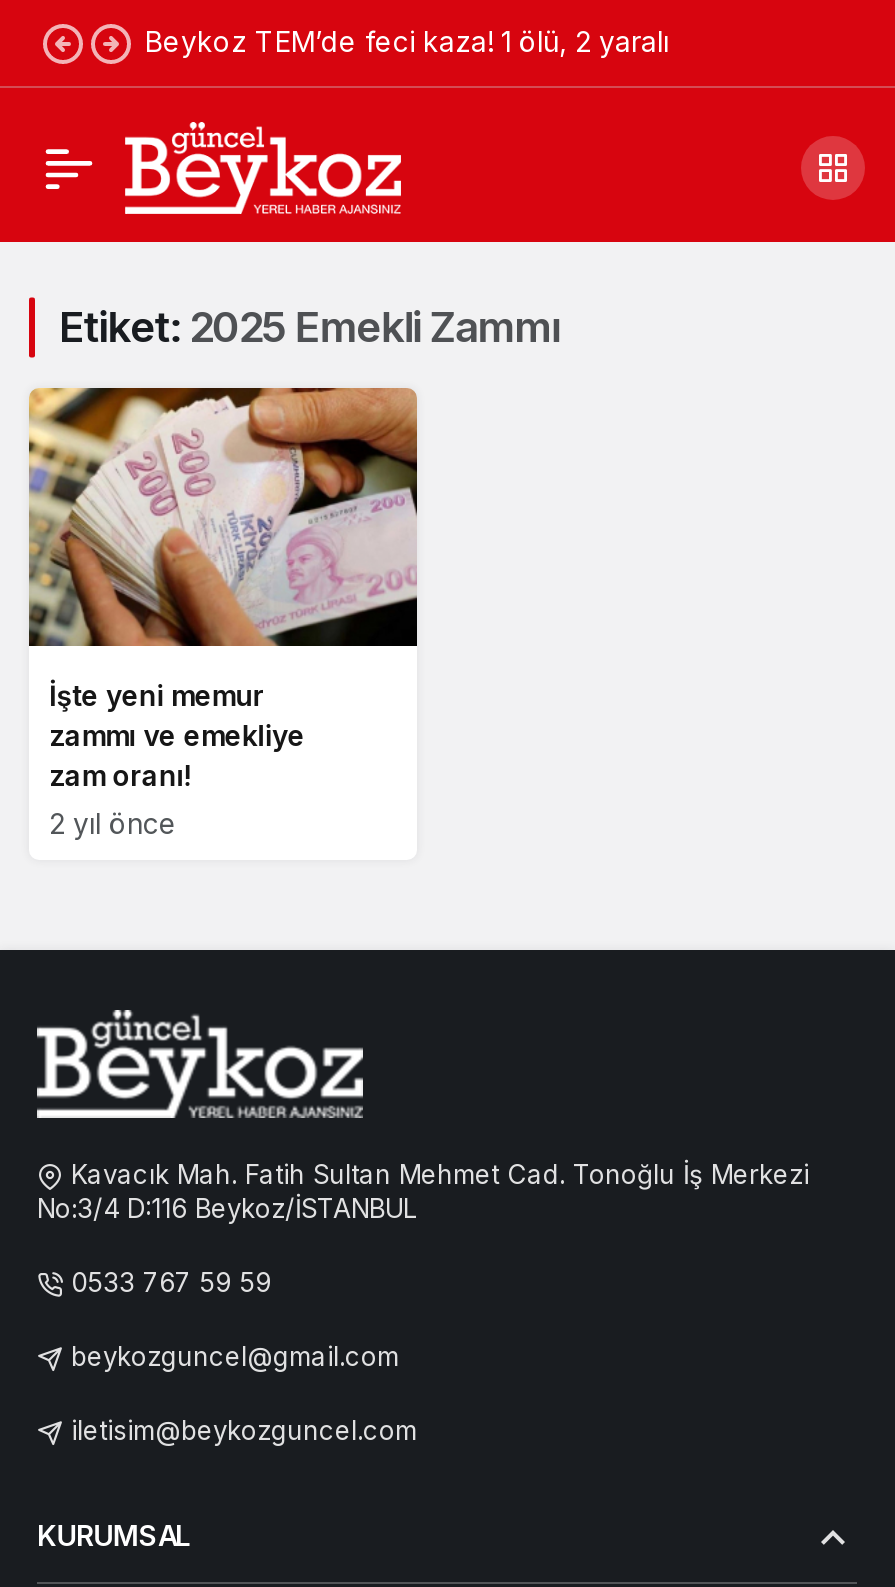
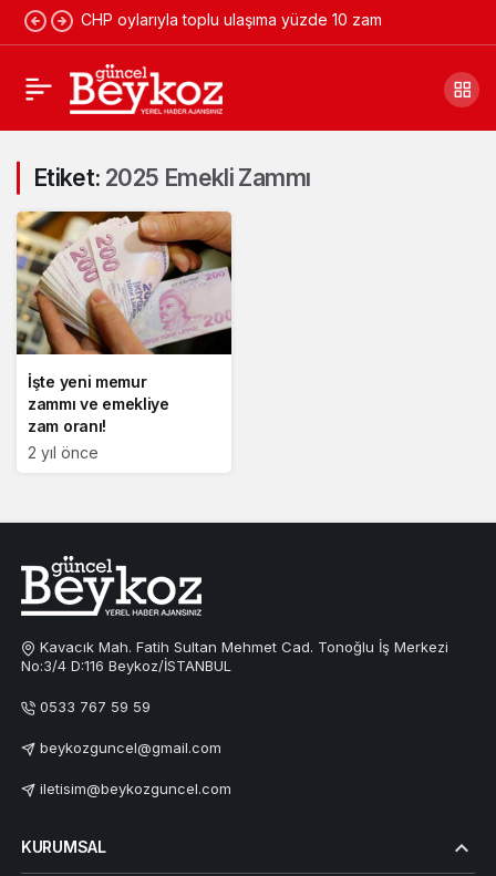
[145,24,669,58] Beykoz TEM’de feci kaza! 1 ölü, 2 yaralı -> [81,10,382,29] CHP oylarıyla toplu ulaşıma yüzde 10 zam

